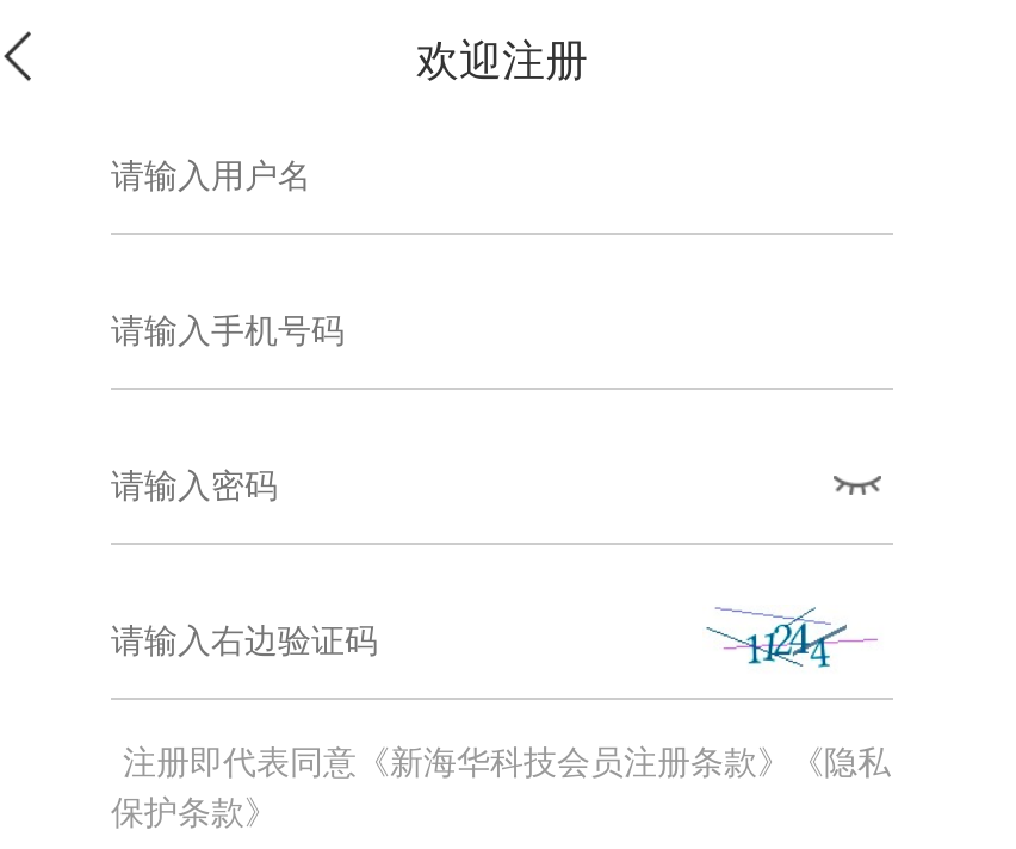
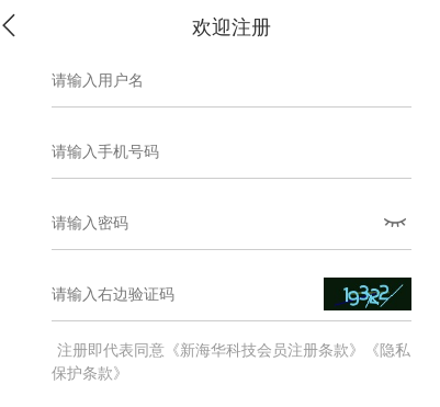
[700,602,896,678] [image] -> [323,276,413,312] [image]

